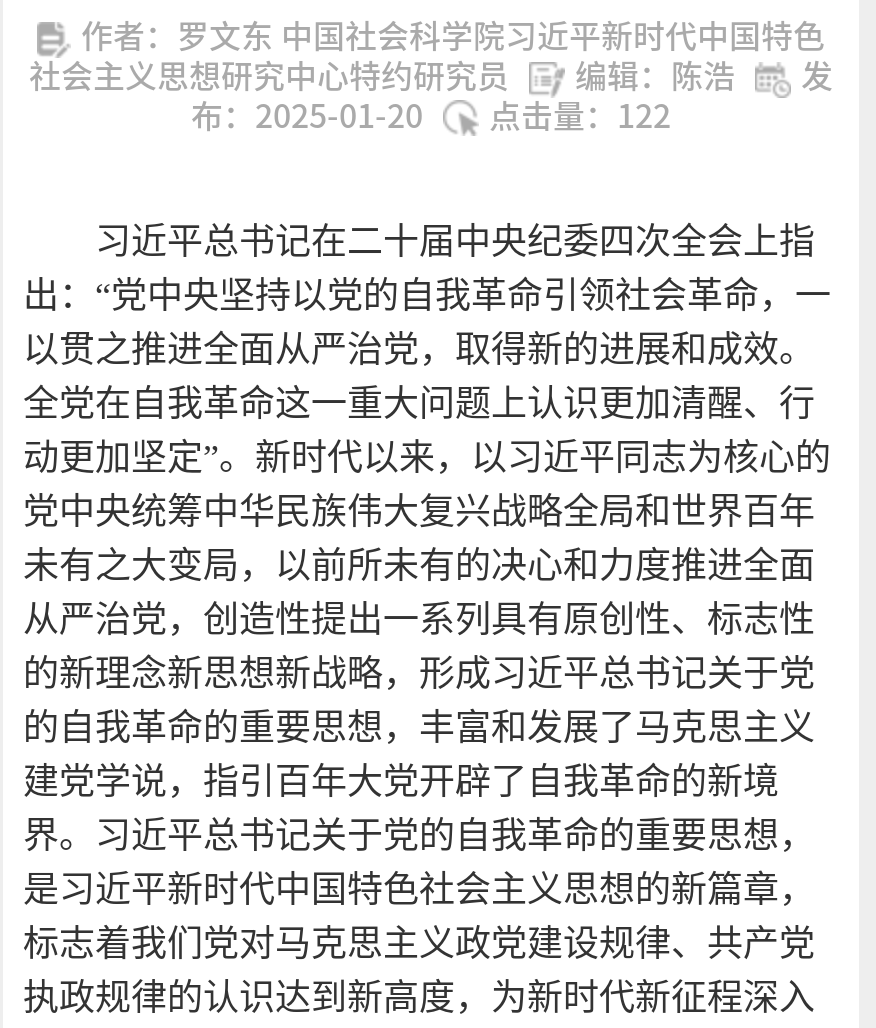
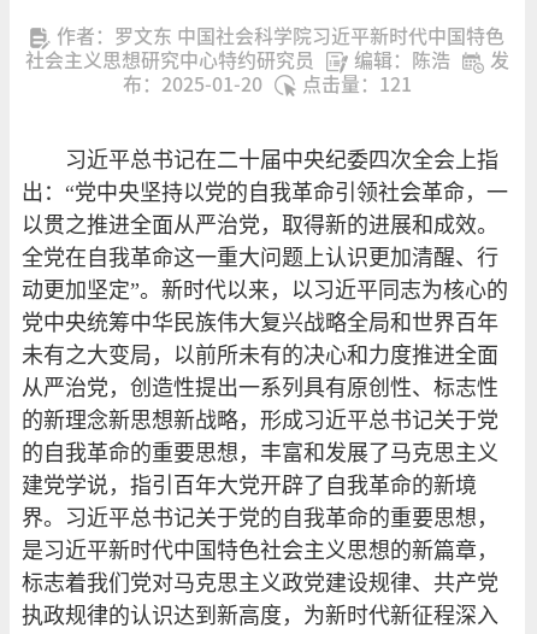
[489,99,671,131] 点击量：122 -> [302,74,412,94] 点击量：121

